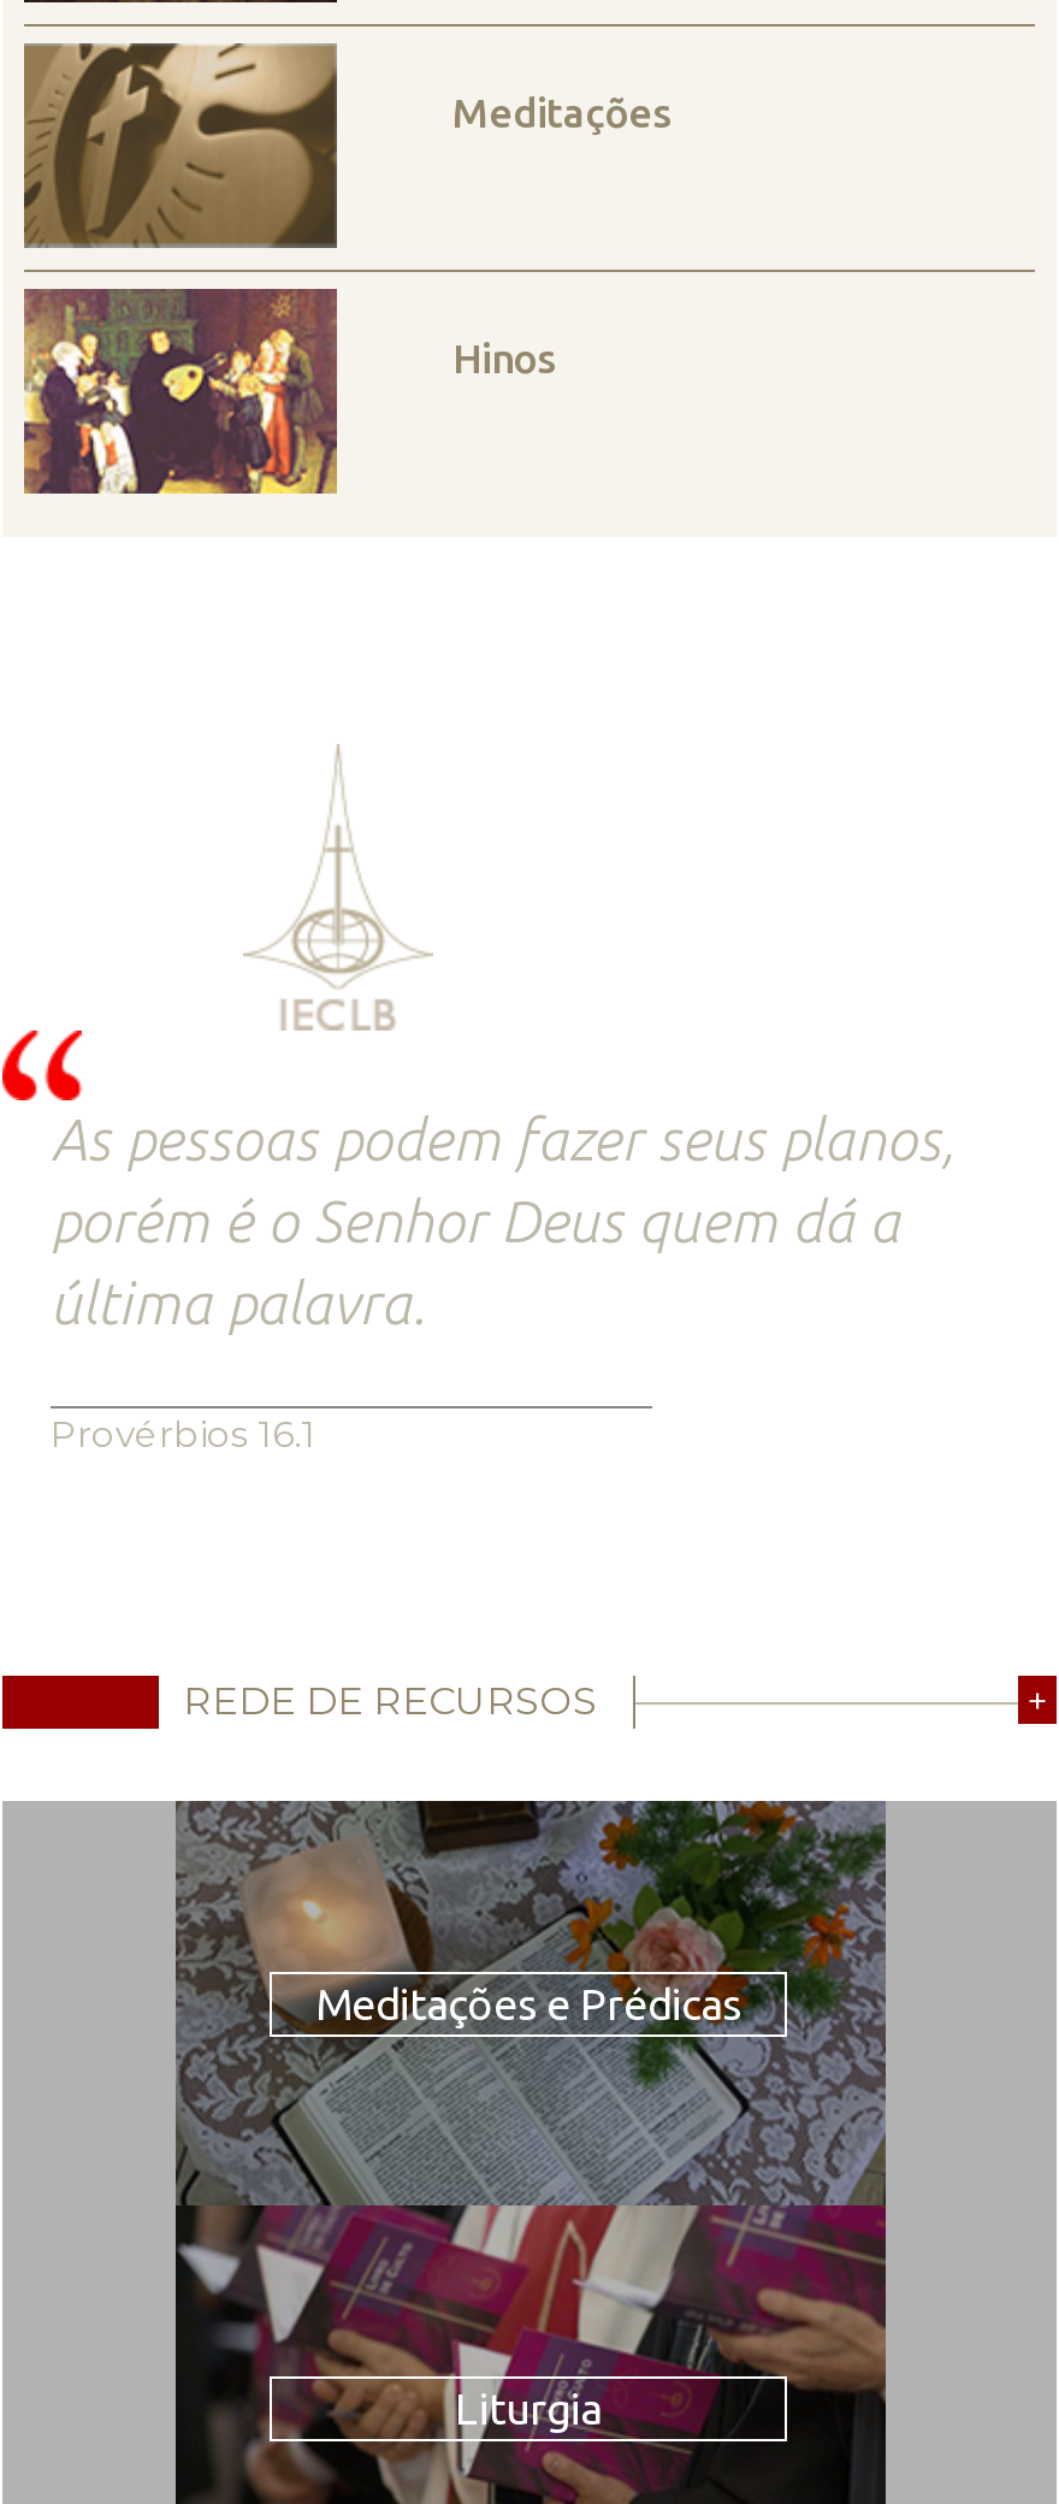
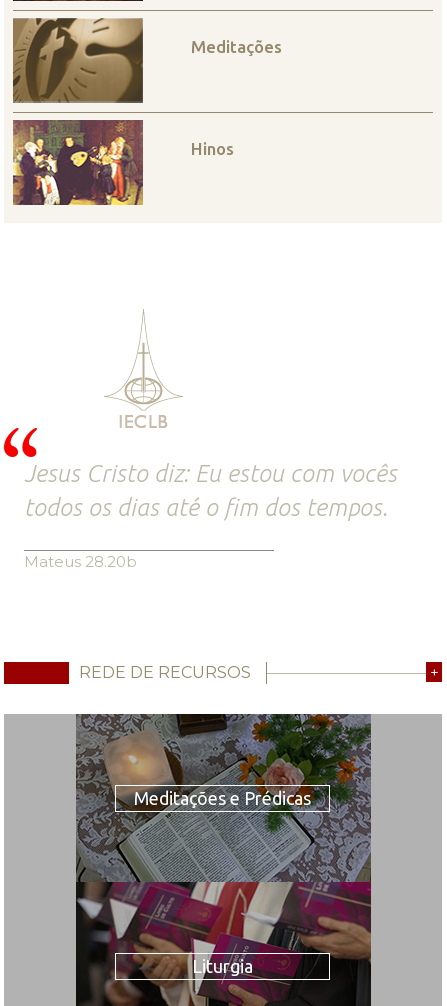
[51,1107,956,1336] As pessoas podem fazer seus planos, | porém é o Senhor Deus quem dá a | última palavra. -> [24,460,397,521] Jesus Cristo diz: Eu estou com vocês | todos os dias até o fim dos tempos.
[51,1411,315,1456] Provérbios 16.1 -> [24,552,137,571] Mateus 28.20b

